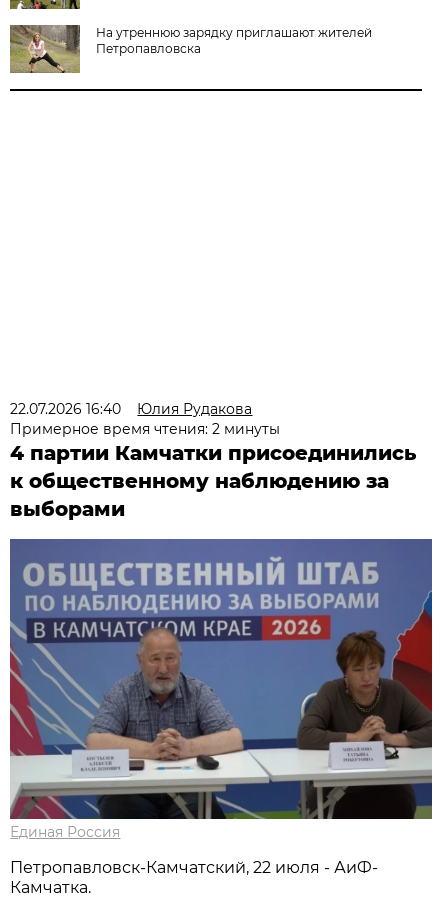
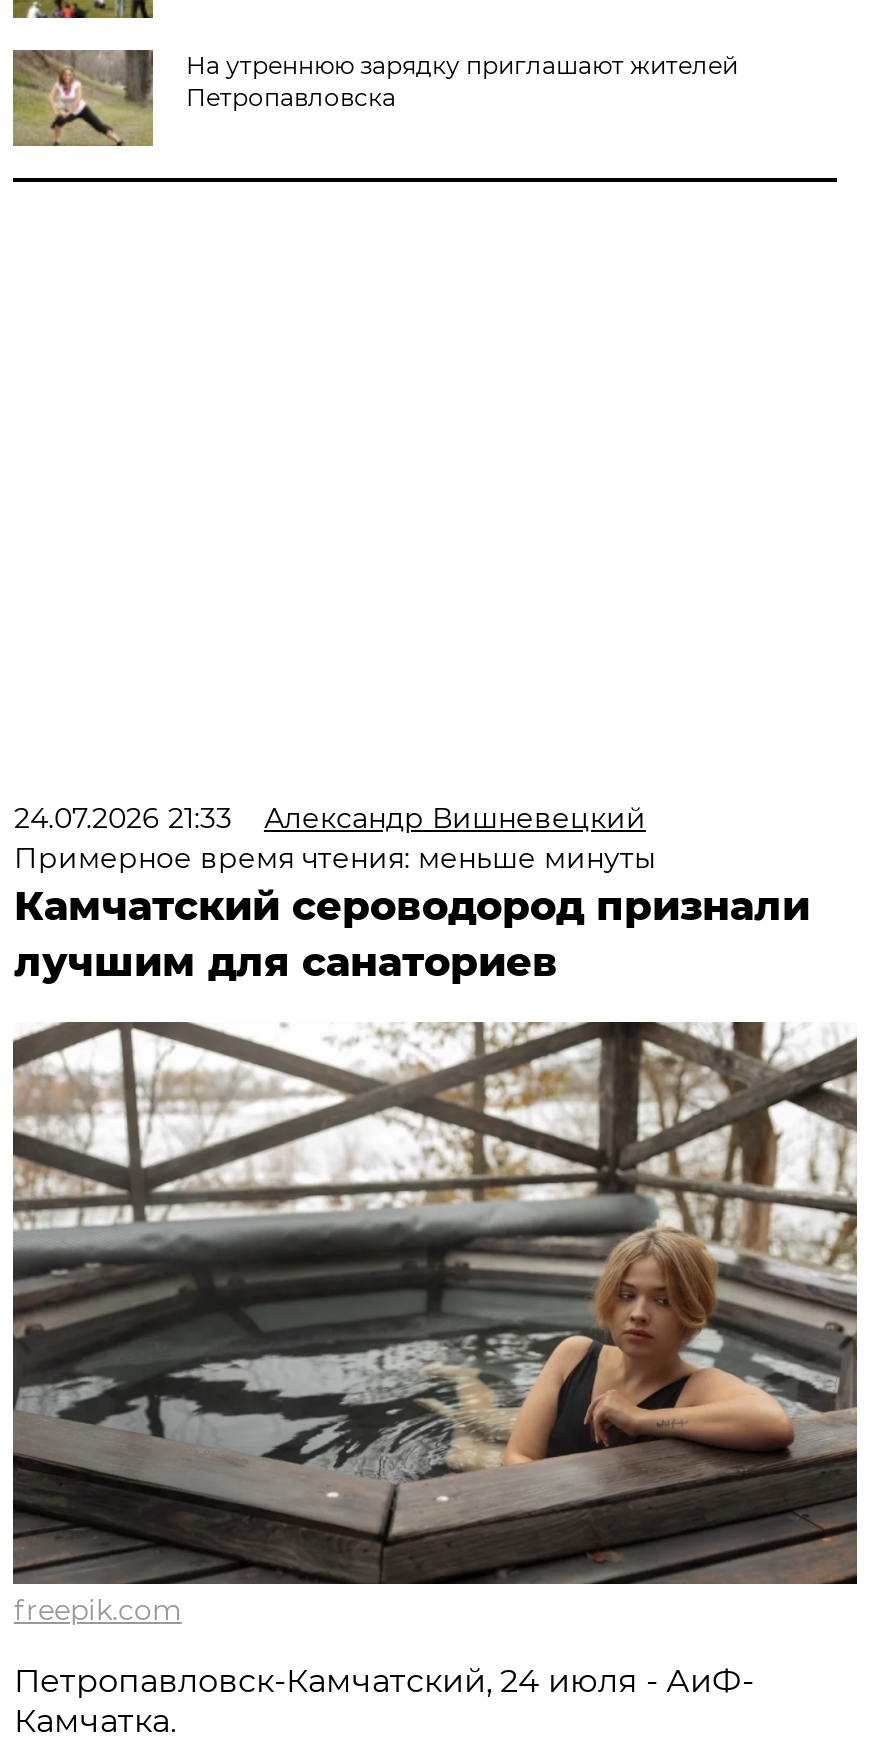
[10,400,416,521] 22.07.2026 16:40 | Юлия Рудакова | Примерное время чтения: 2 минуты | 4 партии Камчатки присоединились | к общественному наблюдению за | выборами -> [14,800,810,986] 24.07.2026 21:33 | Александр Вишневецкий | Примерное время чтения: меньше минуты | Камчатский сероводород признали | лучшим для санаториев
[9,538,433,841] [image] | Единая Россия -> [11,1020,859,1628] [image] | freepik.com
[10,858,378,877] Петропавловск-Камчатский, 22 июля - АиФ- -> [14,1662,754,1700] Петропавловск-Камчатский, 24 июля - АиФ-

